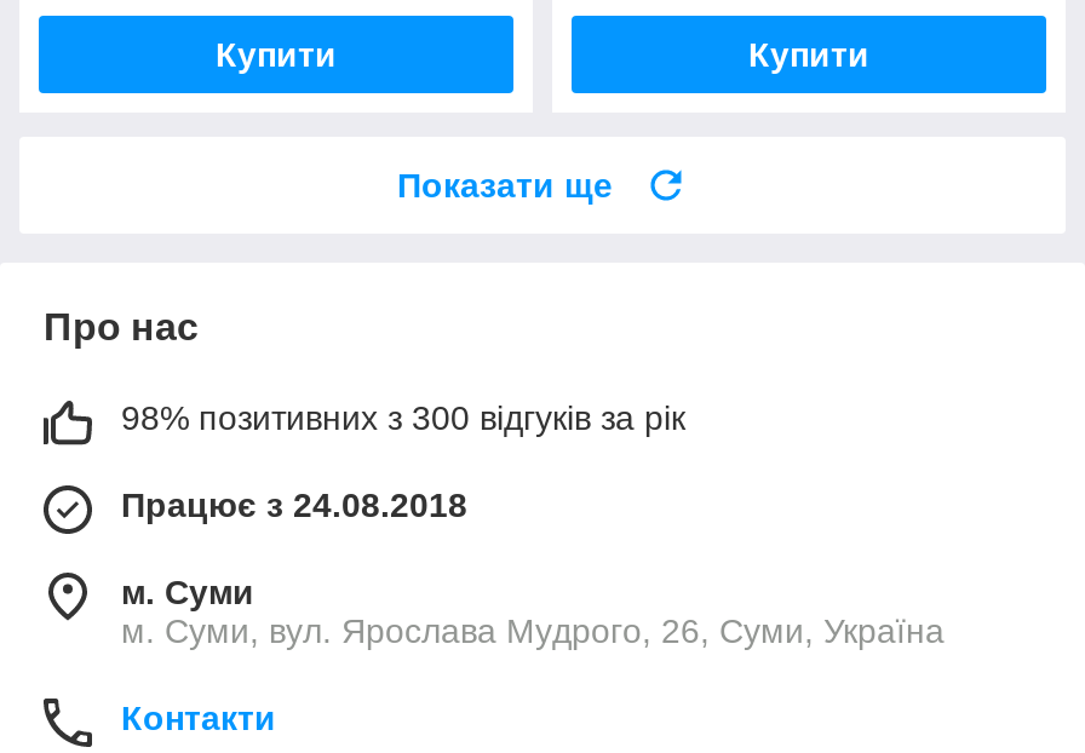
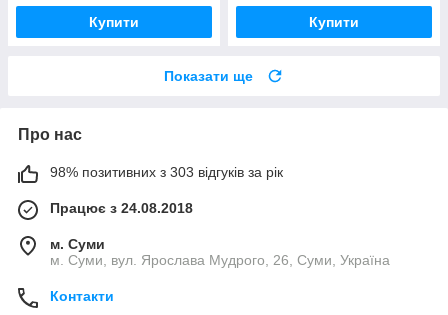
[121,398,685,437] 98% позитивних з 300 відгуків за рік -> [50,164,283,180] 98% позитивних з 303 відгуків за рік

